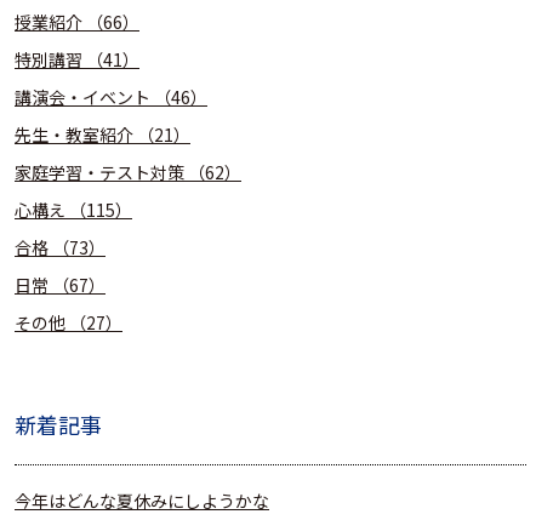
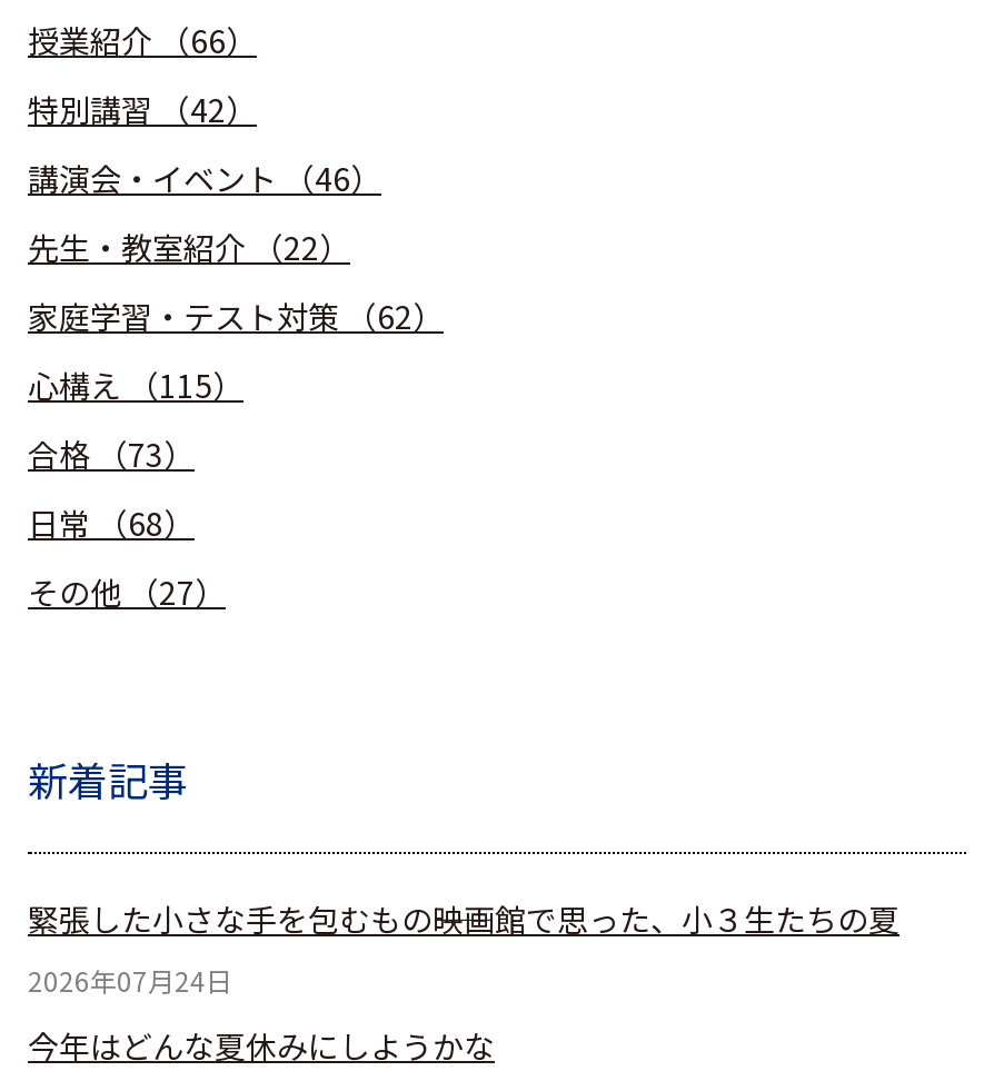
[15,47,139,72] 特別講習（41） -> [28,87,257,131] 特別講習（42）
[15,122,190,147] 先生・教室紹介（21） -> [28,225,350,269] 先生・教室紹介（22）
[15,273,106,297] 日常（67） -> [28,500,195,545] 日常（68）
none -> [28,896,899,999] 緊張した小さな手を包むもの――映画館で思った、小３生たちの夏 | 2026年07月24日

